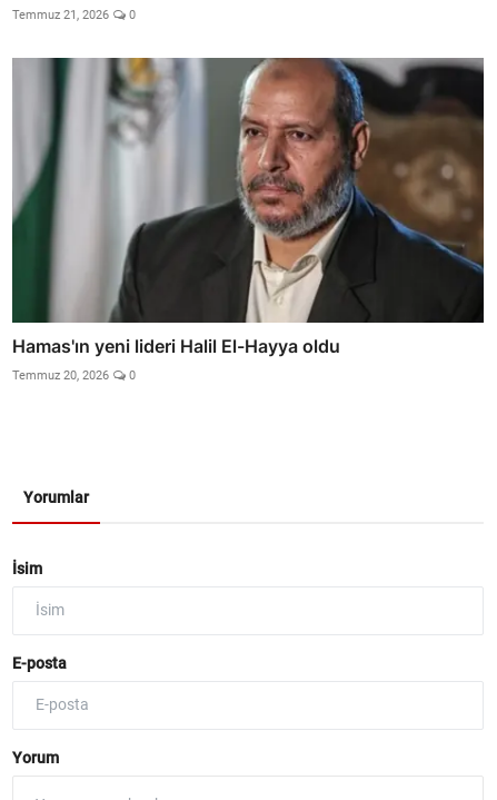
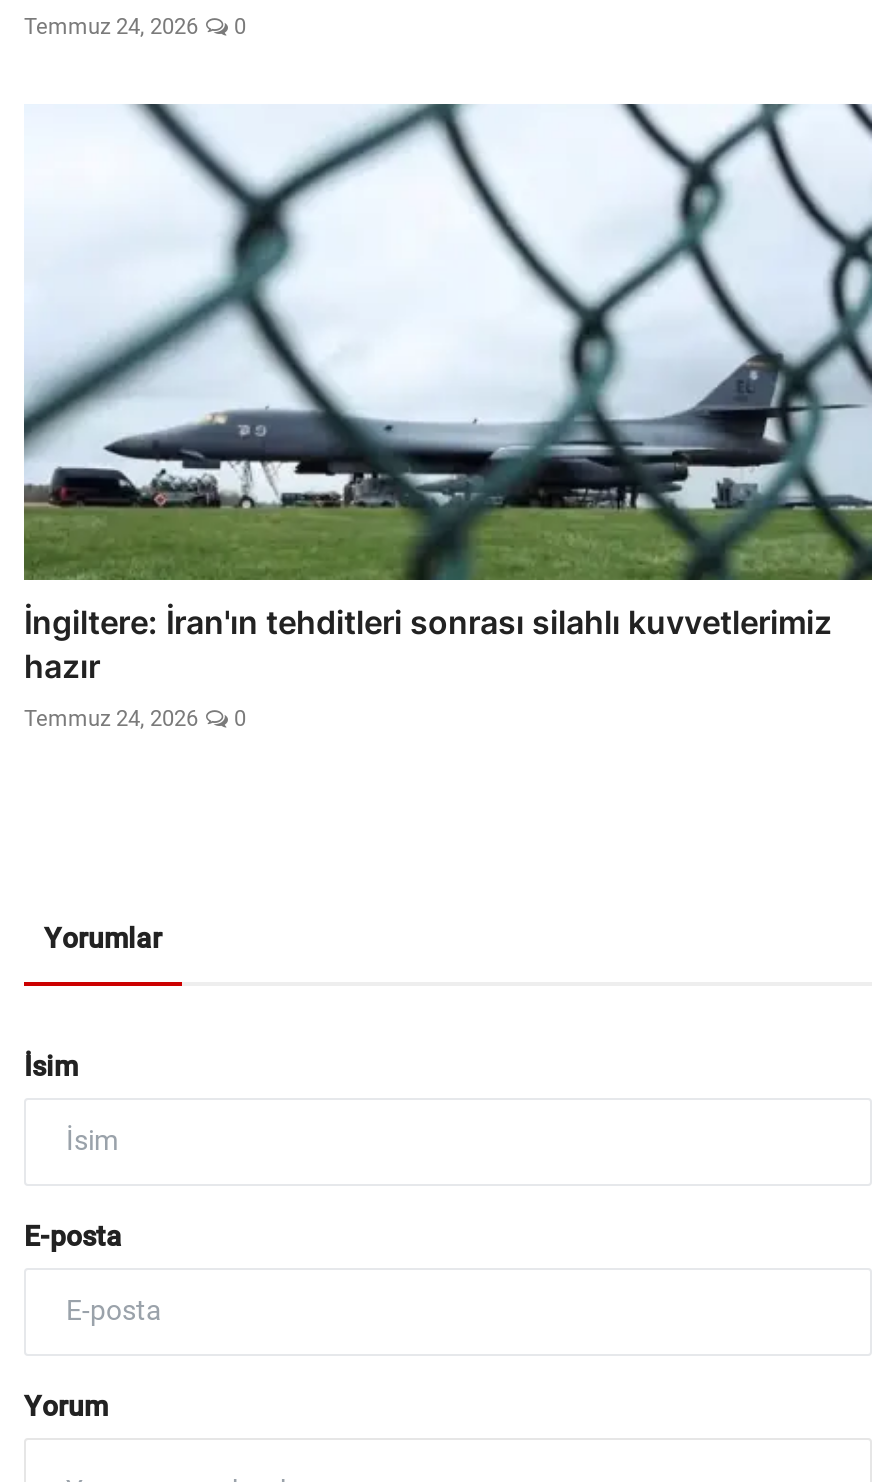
[12,8,136,23] Temmuz 21, 2026 0 -> [24,15,246,41] Temmuz 24, 2026 0
[11,57,485,357] [image] | Hamas'ın yeni lideri Halil El-Hayya oldu -> [22,104,874,686] [image] | İngiltere: İran'ın tehditleri sonrası silahlı kuvvetlerimiz | hazır
[12,368,136,383] Temmuz 20, 2026 0 -> [24,706,246,732] Temmuz 24, 2026 0

